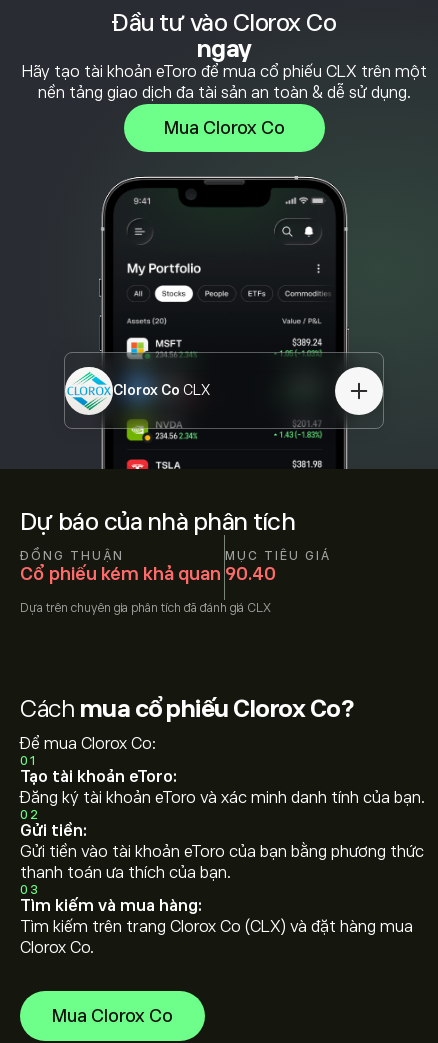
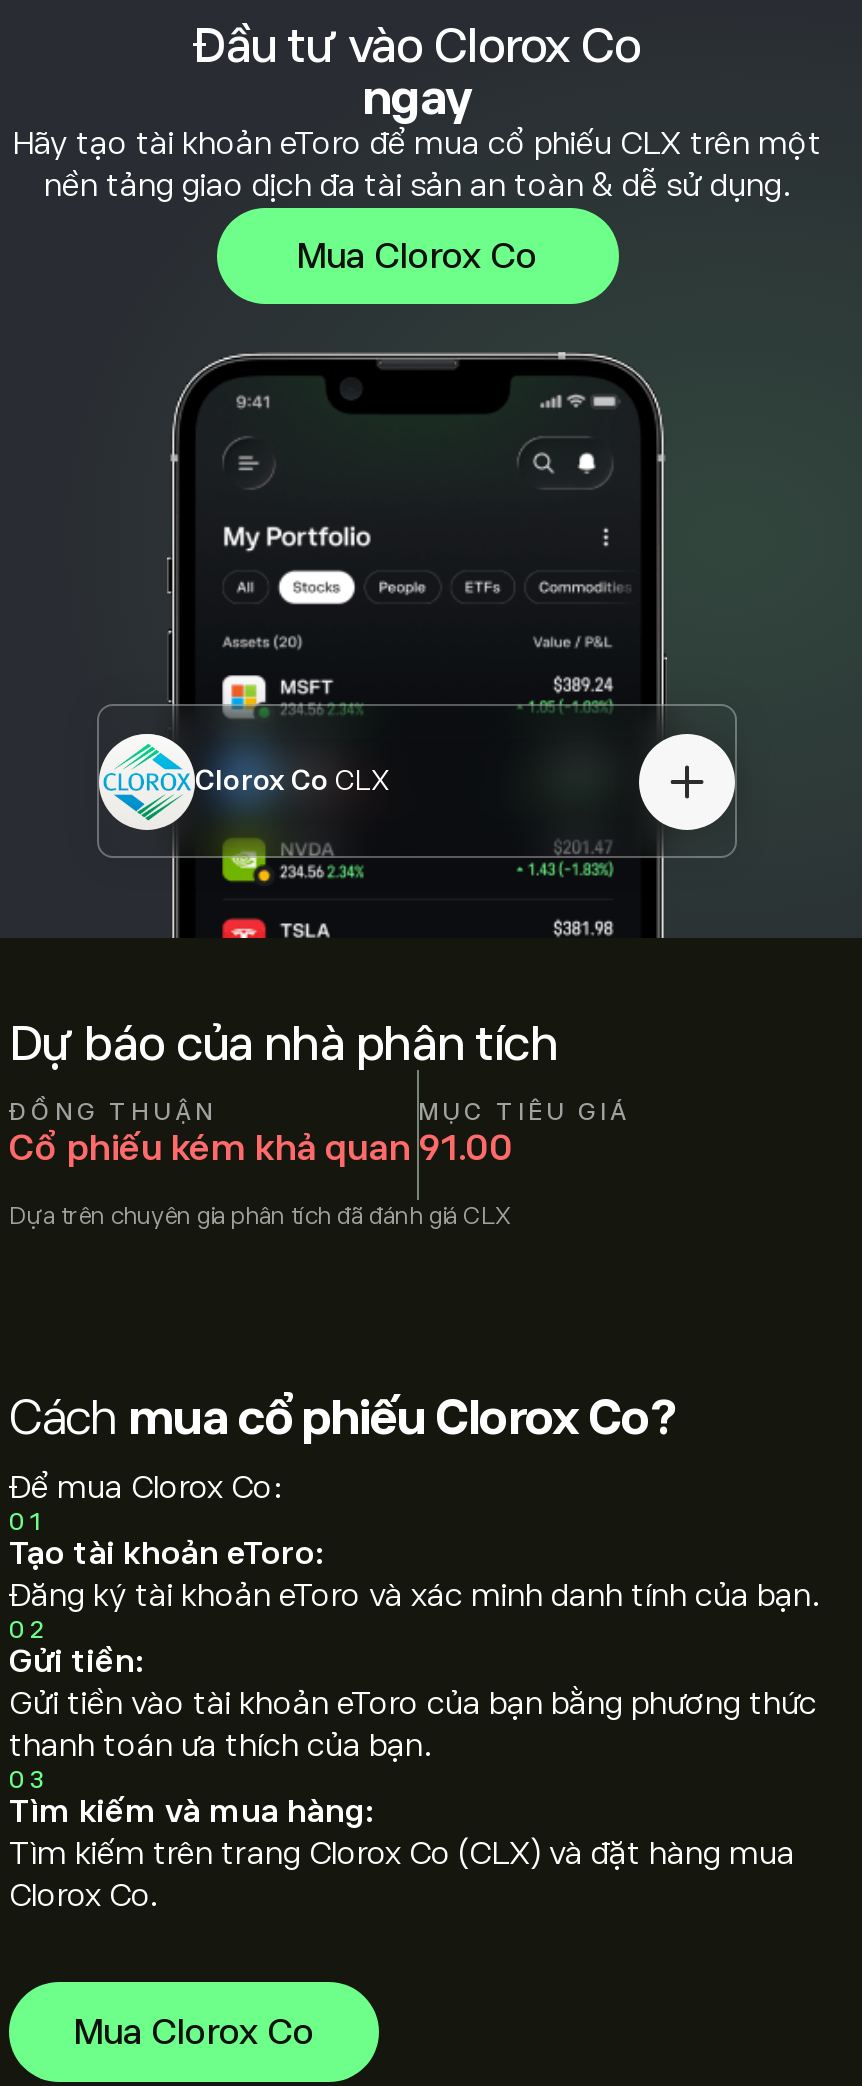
[20,563,275,583] Cổ phiếu kém khả quan 90.40 -> [9,1127,514,1167] Cổ phiếu kém khả quan 91.00

